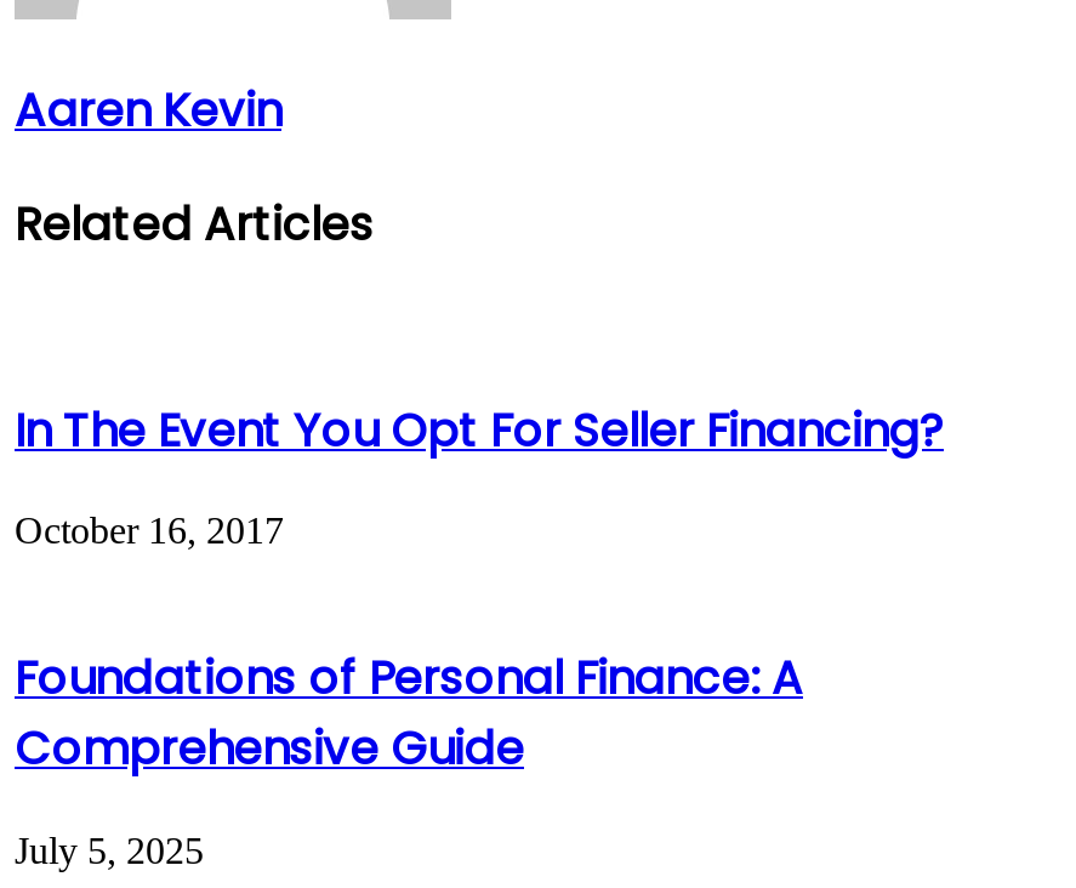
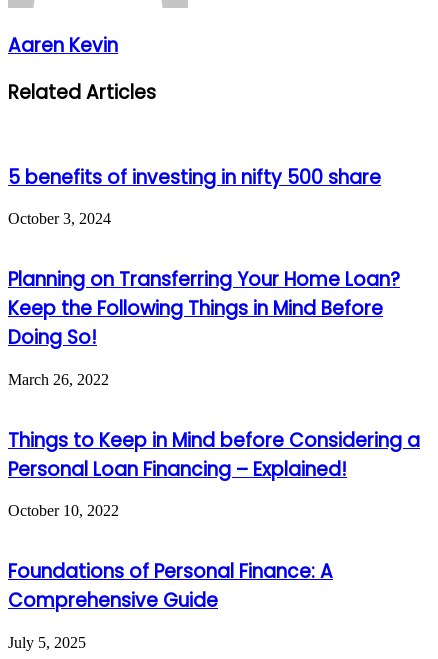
[15,397,944,552] In The Event You Opt For Seller Financing? | October 16, 2017 -> [8,164,420,519] 5 benefits of investing in nifty 500 share | October 3, 2024 | Planning on Transferring Your Home Loan? | Keep the Following Things in Mind Before | Doing So! | March 26, 2022 | Things to Keep in Mind before Considering a | Personal Loan Financing – Explained! | October 10, 2022

